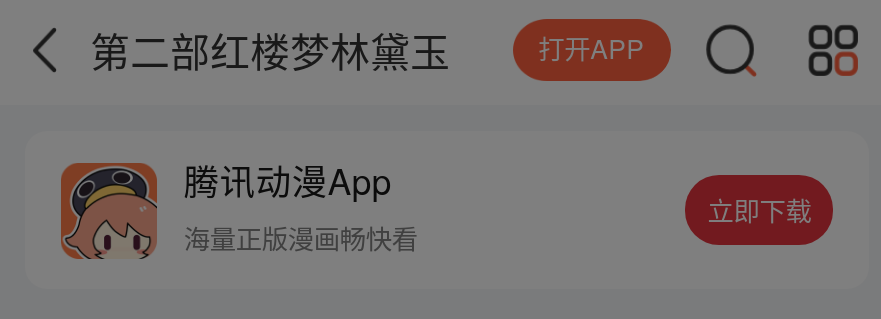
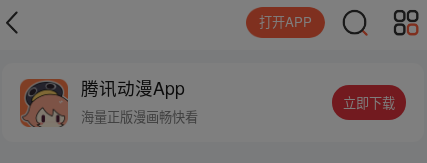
[90,21,450,79] 第二部红楼梦林黛玉 -> none

